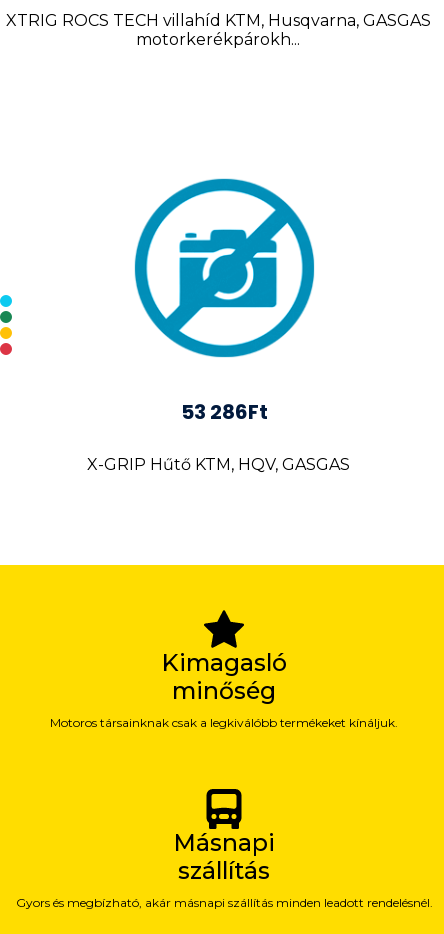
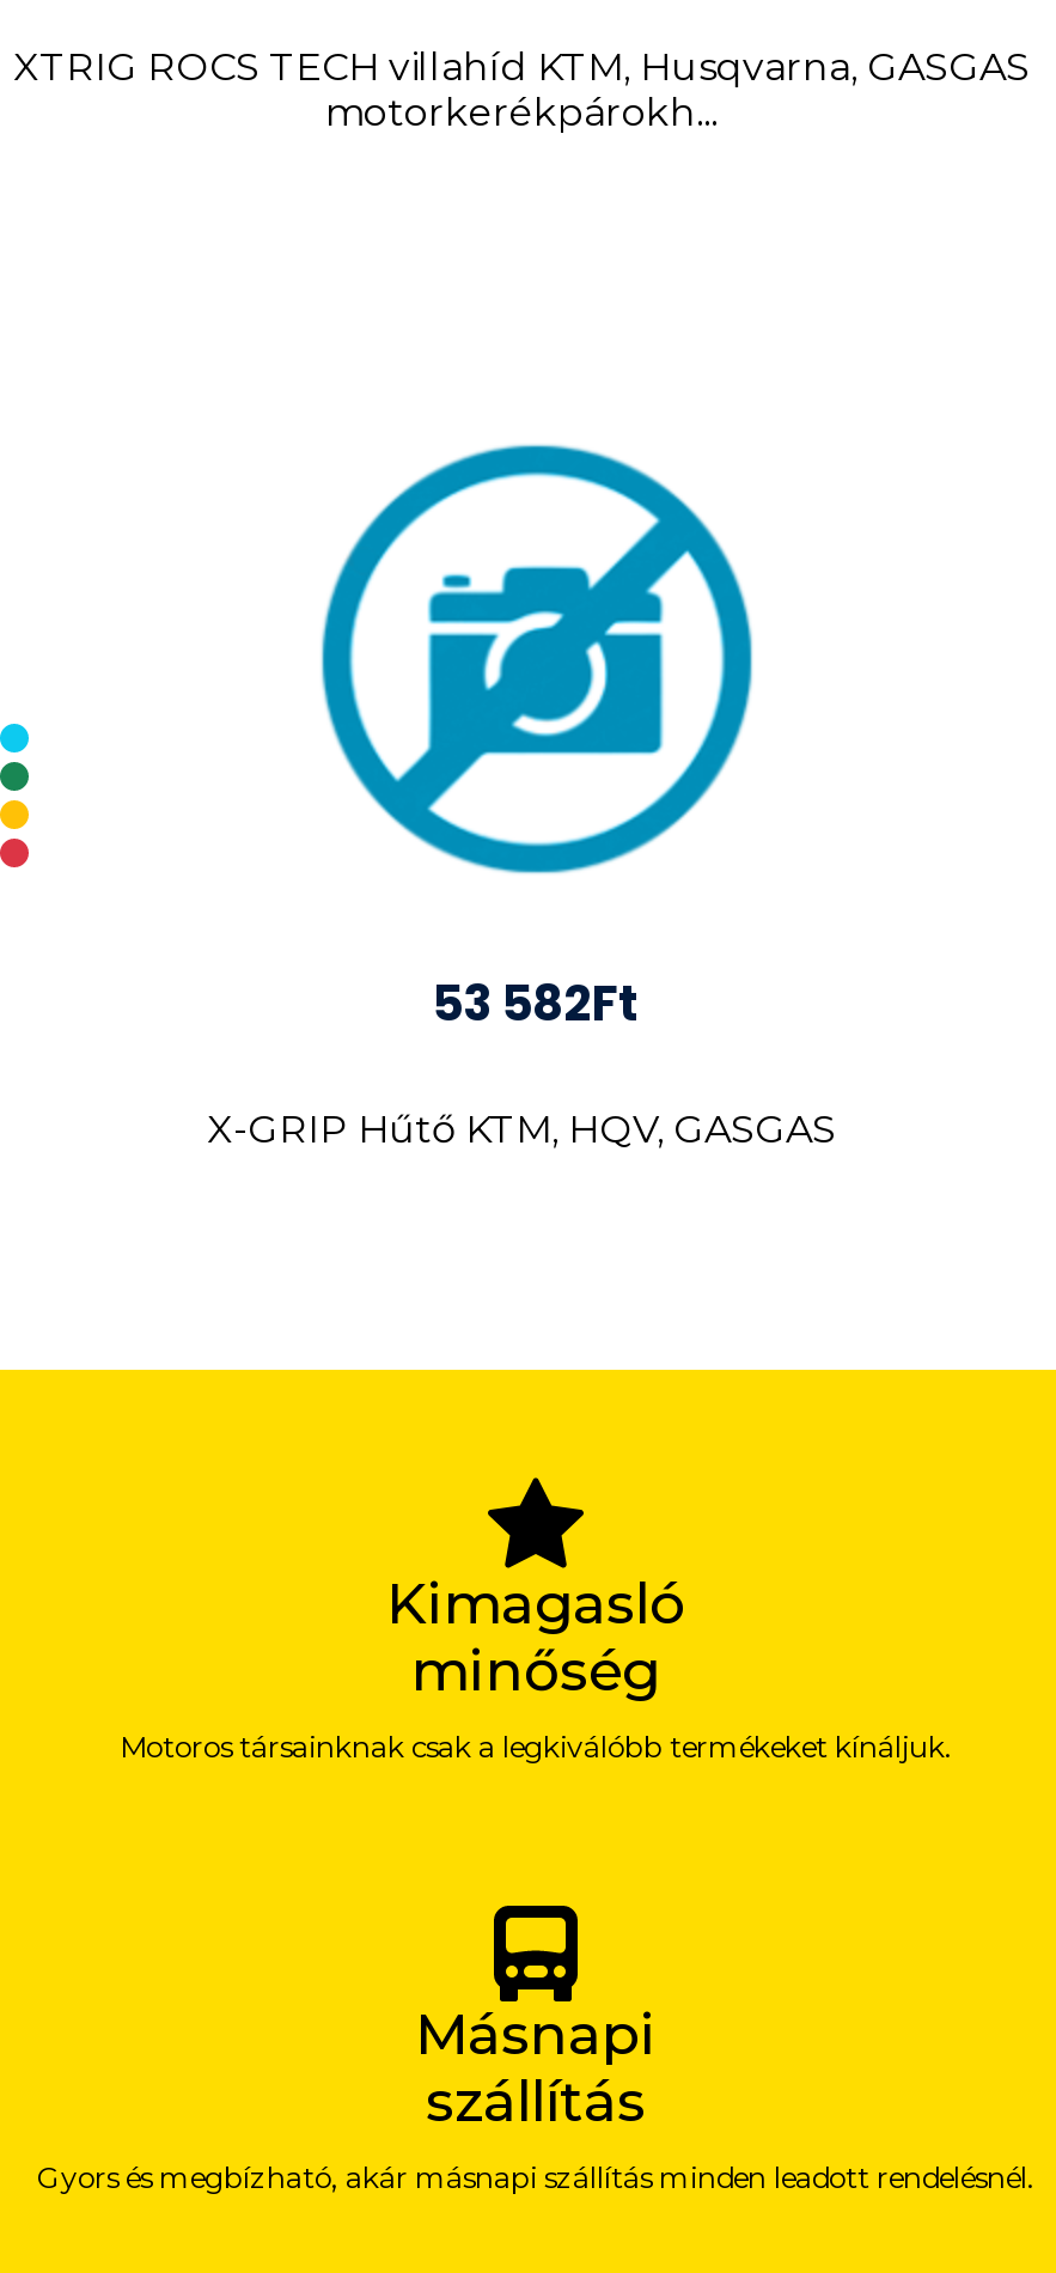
[180,397,267,425] 53 286Ft -> [432,969,640,1036] 53 582Ft

